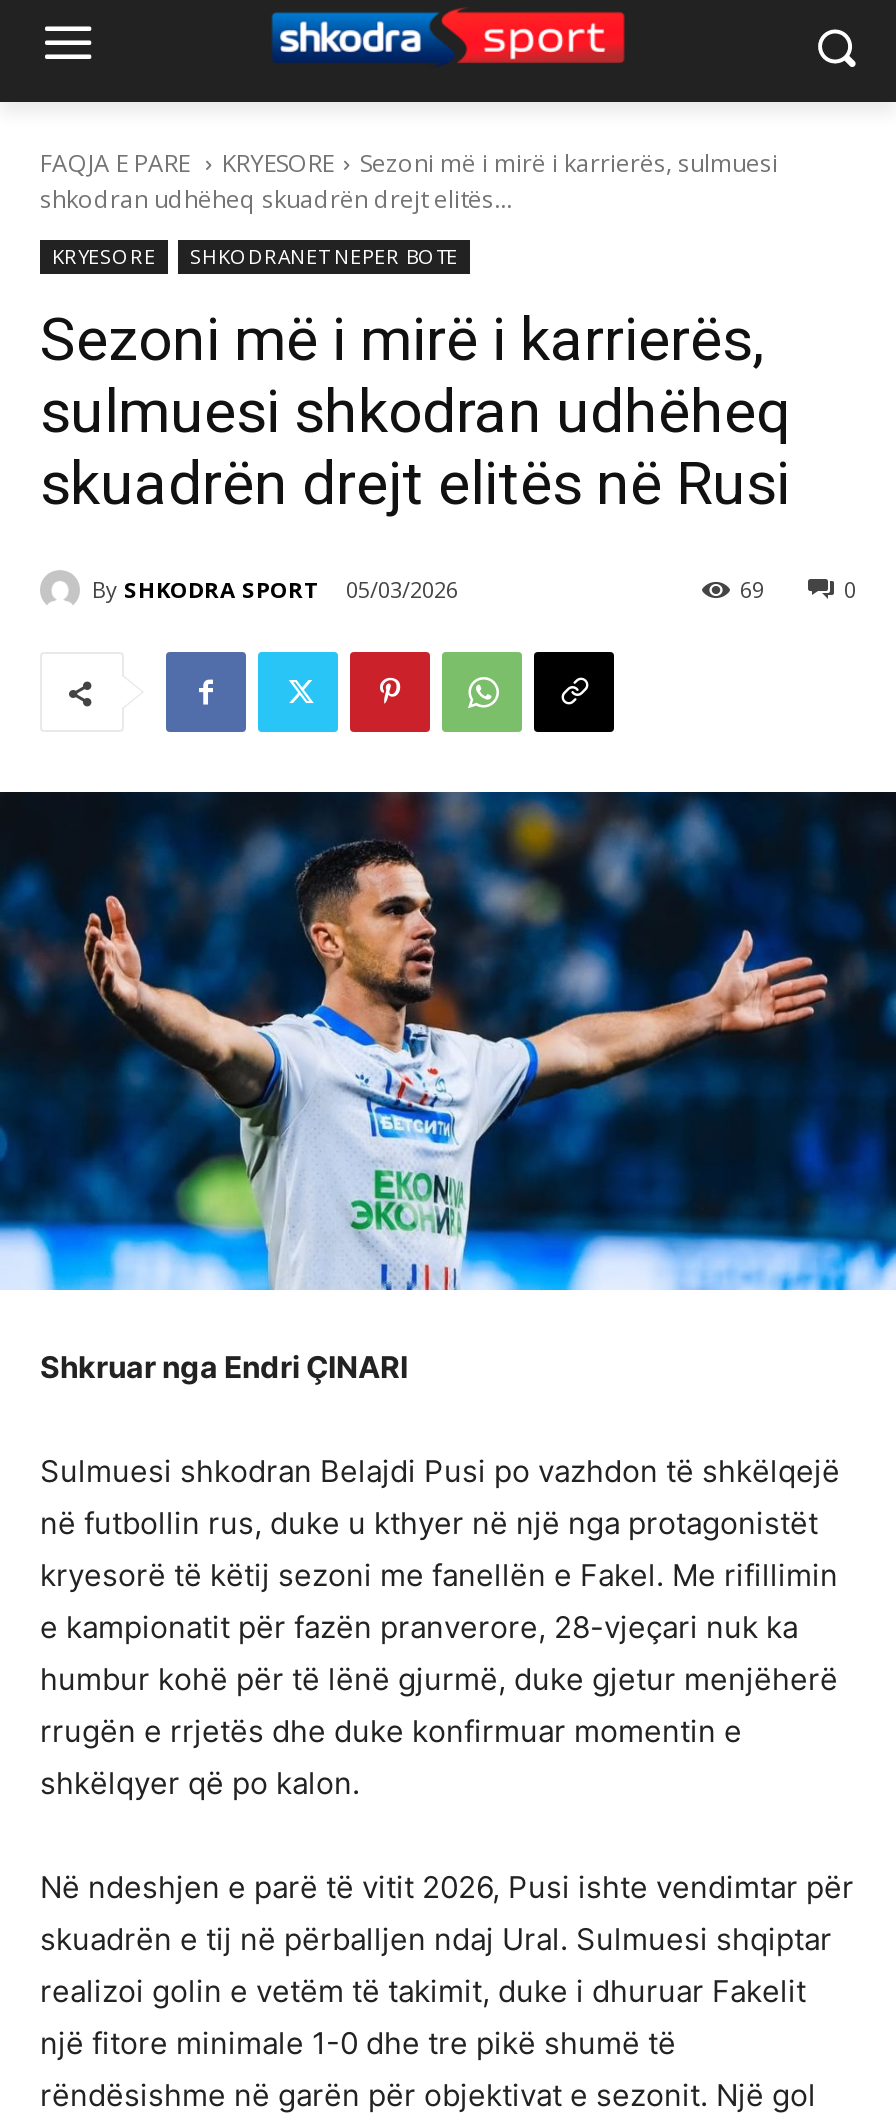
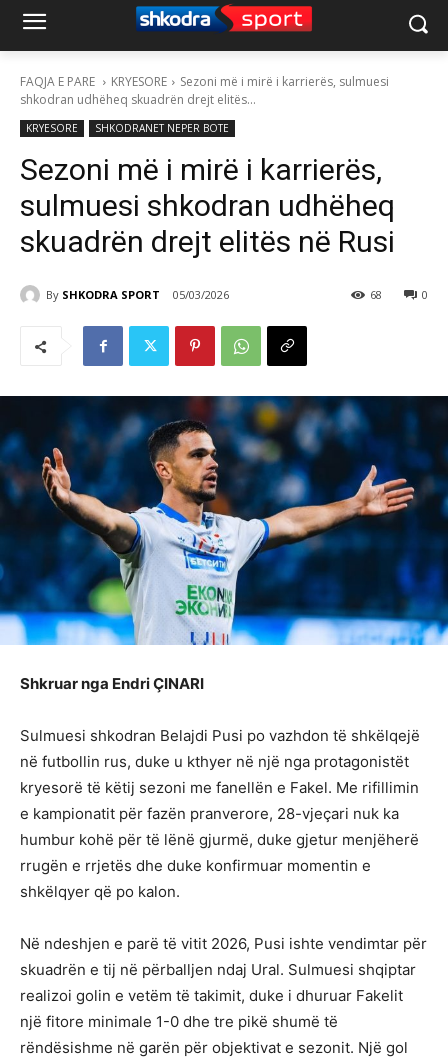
[740,574,764,604] 69 -> [370,287,382,302] 68

